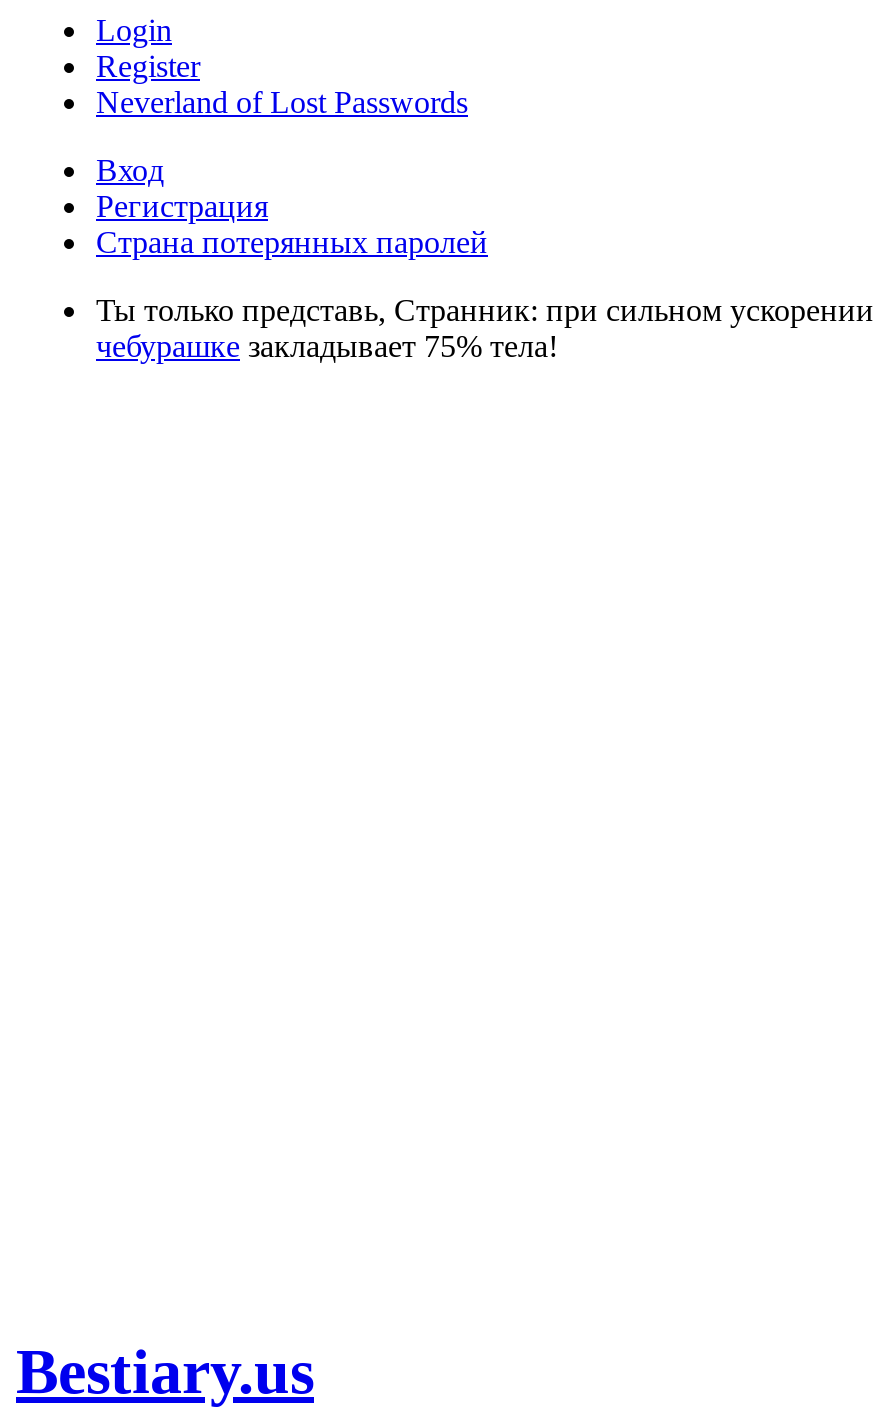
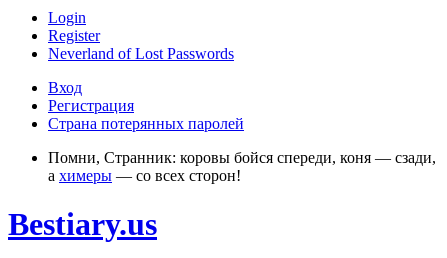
[96,293,874,363] Ты только представь, Странник: при сильном ускорении | чебурашке закладывает 75% тела! -> [48,149,436,184] Помни, Странник: коровы бойся спереди, коня — сзади, | а химеры — со всех сторон!

